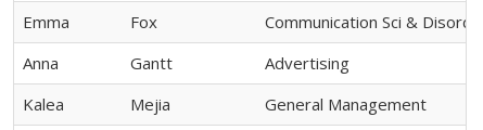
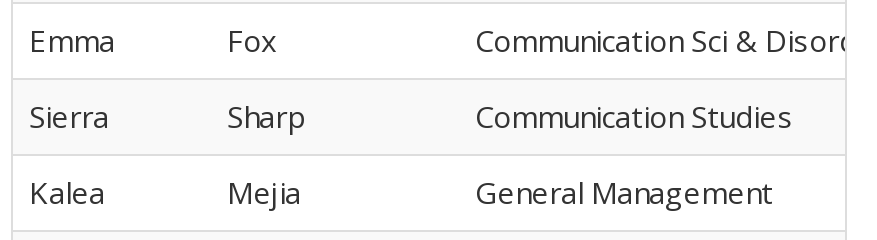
[23,52,349,73] Anna | Gantt | Advertising -> [29,95,793,135] Sierra | Sharp | Communication Studies

